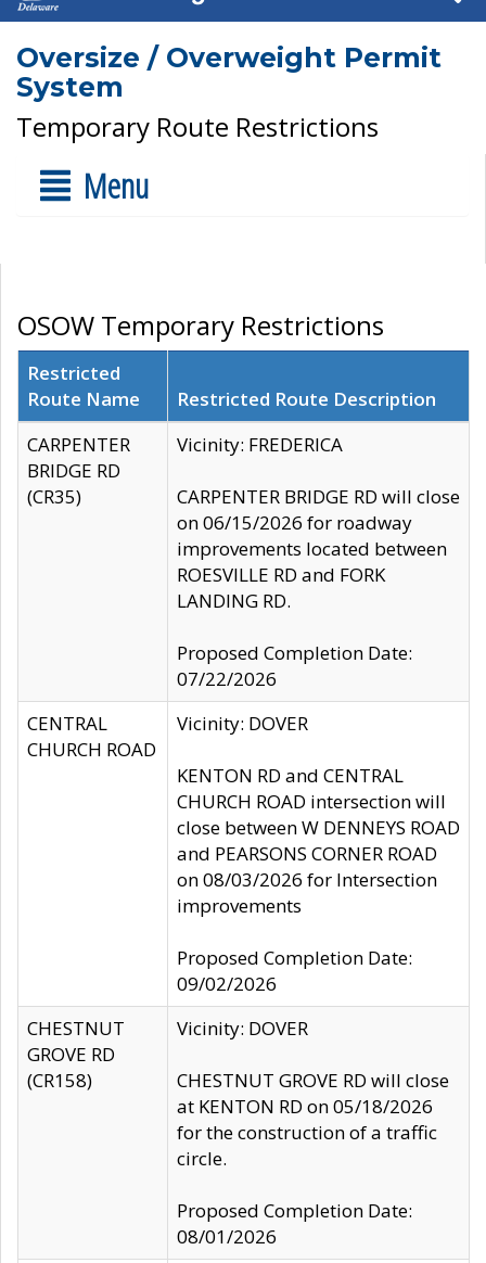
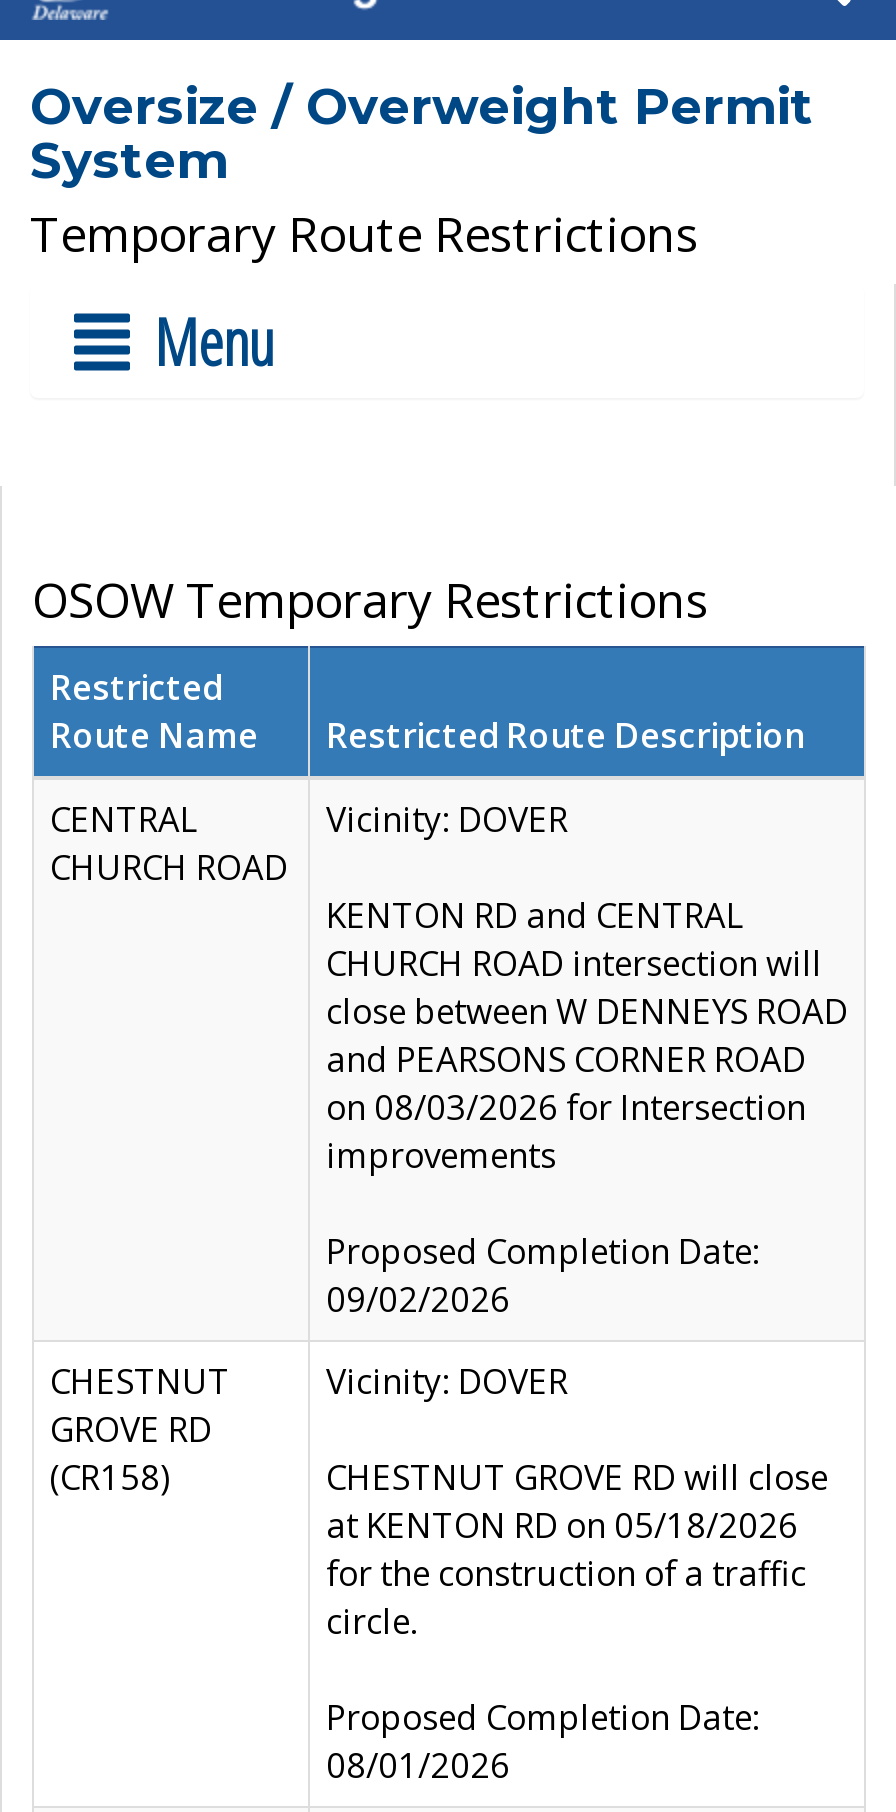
[27,432,130,509] CARPENTER | BRIDGE RD | (CR35) -> none
[177,432,460,691] Vicinity: FREDERICA | CARPENTER BRIDGE RD will close | on 06/15/2026 for roadway | improvements located between | ROESVILLE RD and FORK | LANDING RD. | Proposed Completion Date: | 07/22/2026 -> none

